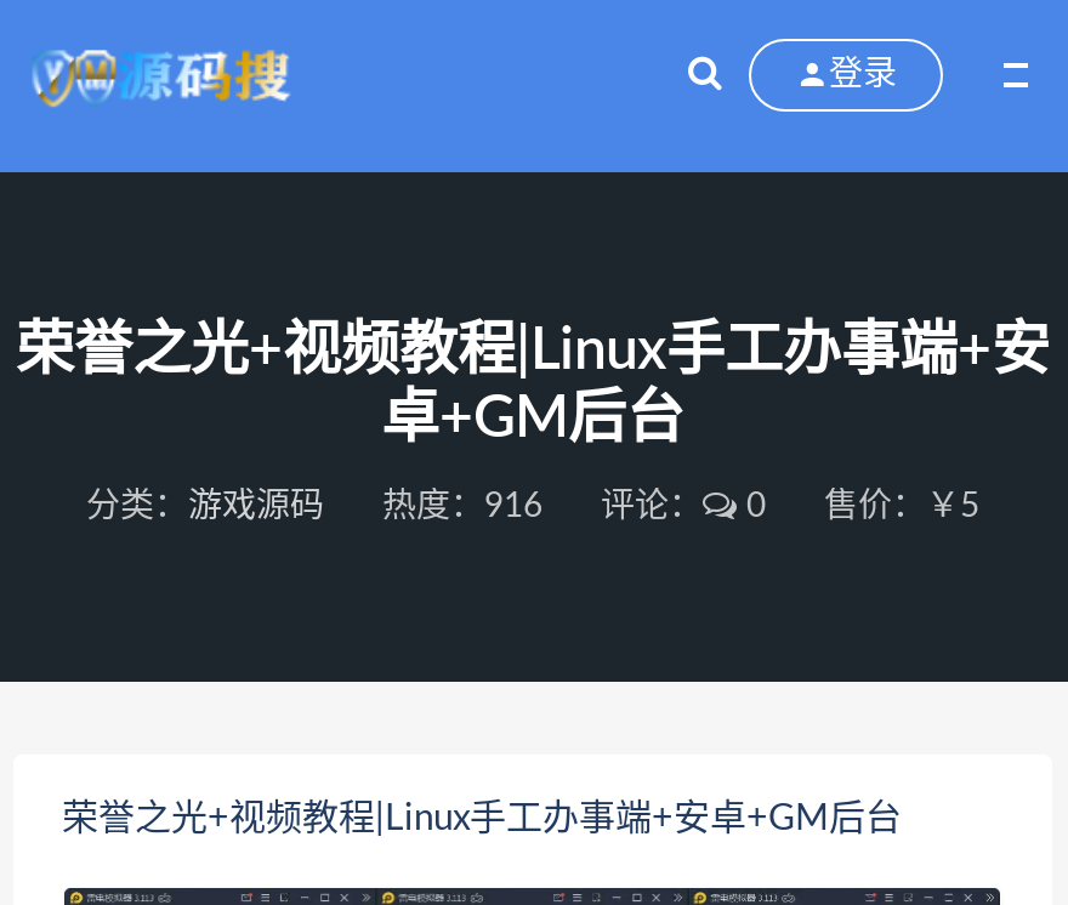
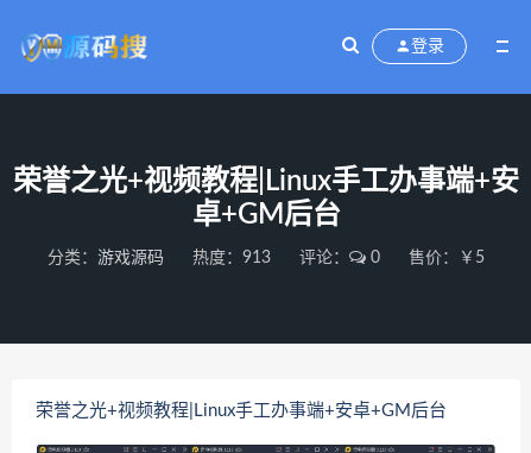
[86,490,979,524] 分类：游戏源码 热度：916 评论： 0 售价：￥5 -> [48,250,485,266] 分类：游戏源码 热度：913 评论： 0 售价：￥5

